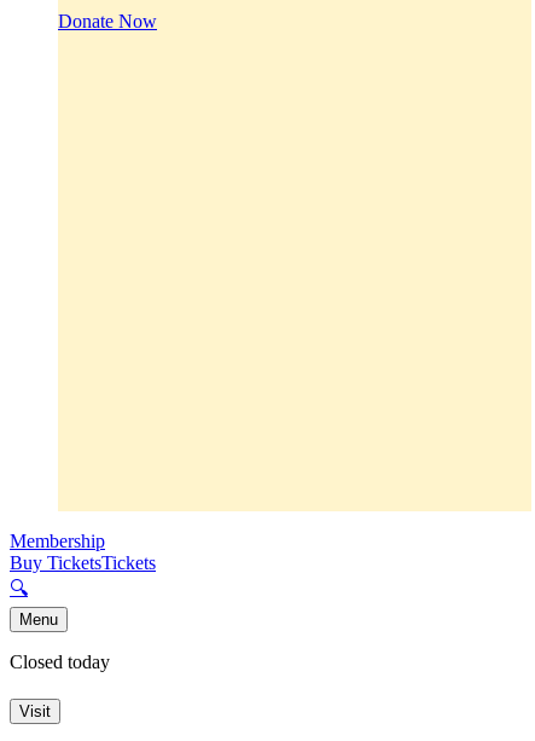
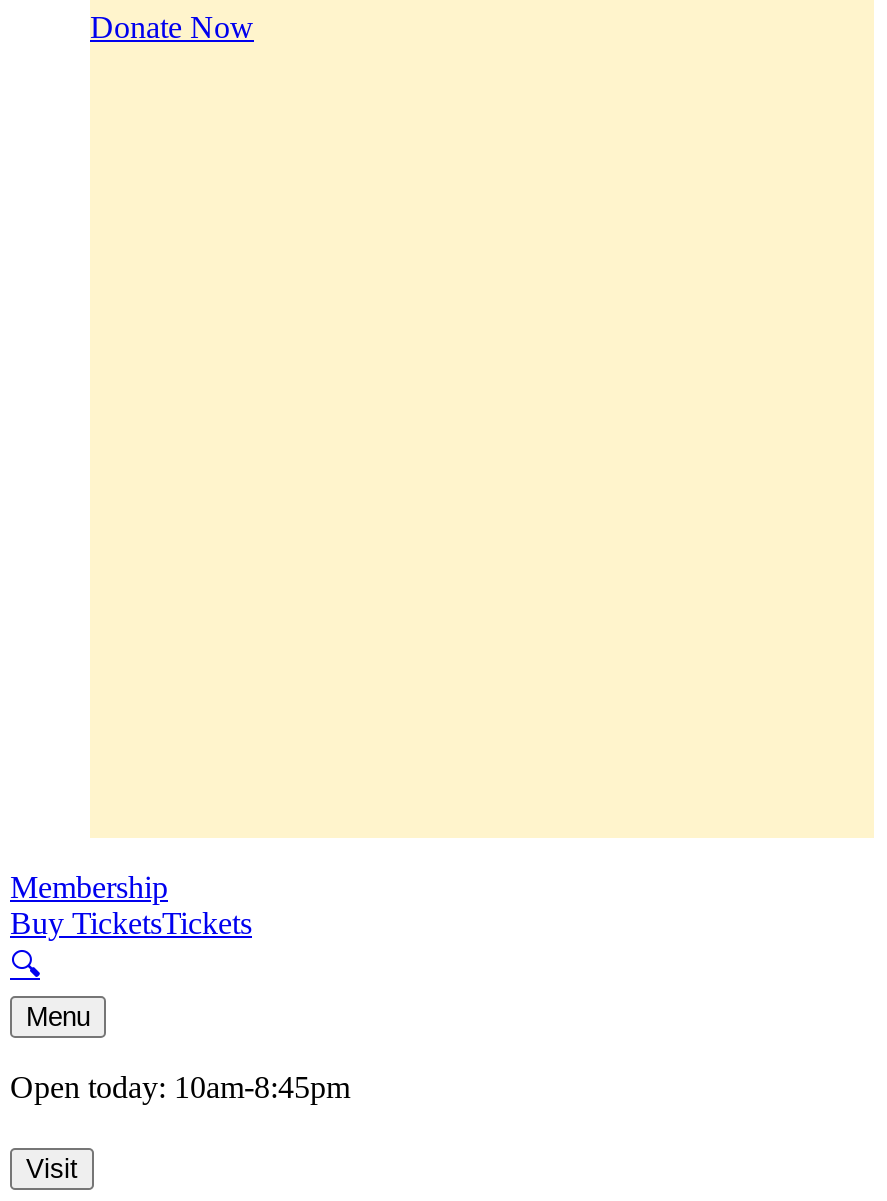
[10,652,110,672] Closed today -> [10,1071,350,1105] Open today: 10am-8:45pm

